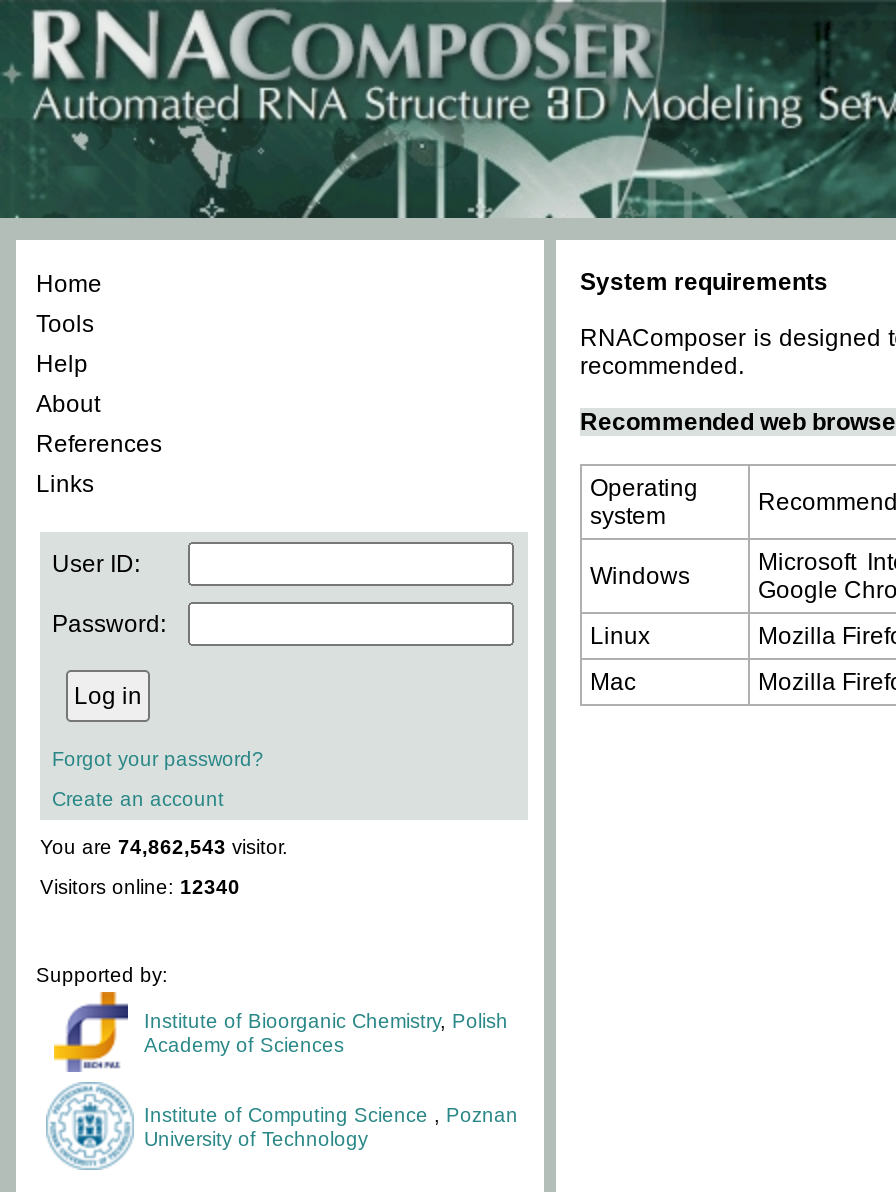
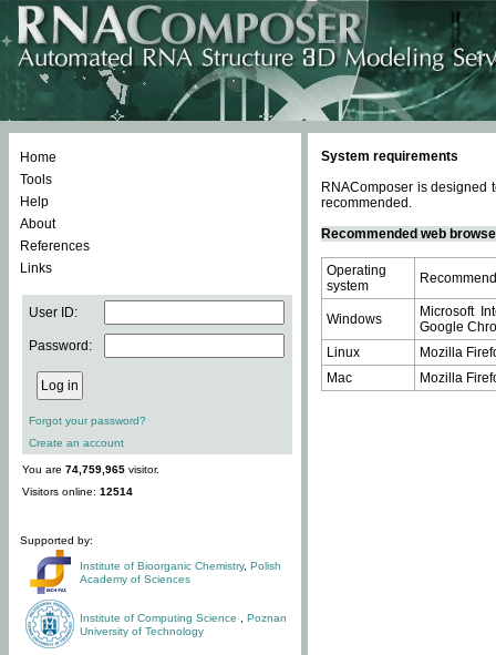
[40,836,288,858] You are 74,862,543 visitor. -> [22,463,159,475] You are 74,759,965 visitor.
[40,876,240,898] Visitors online: 12340 -> [22,485,133,498] Visitors online: 12514

